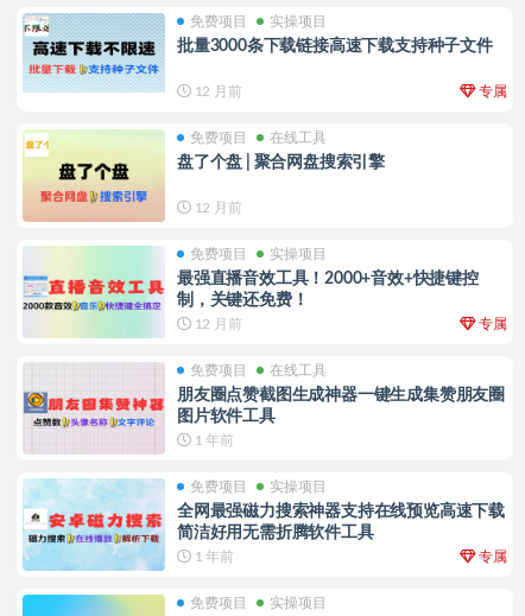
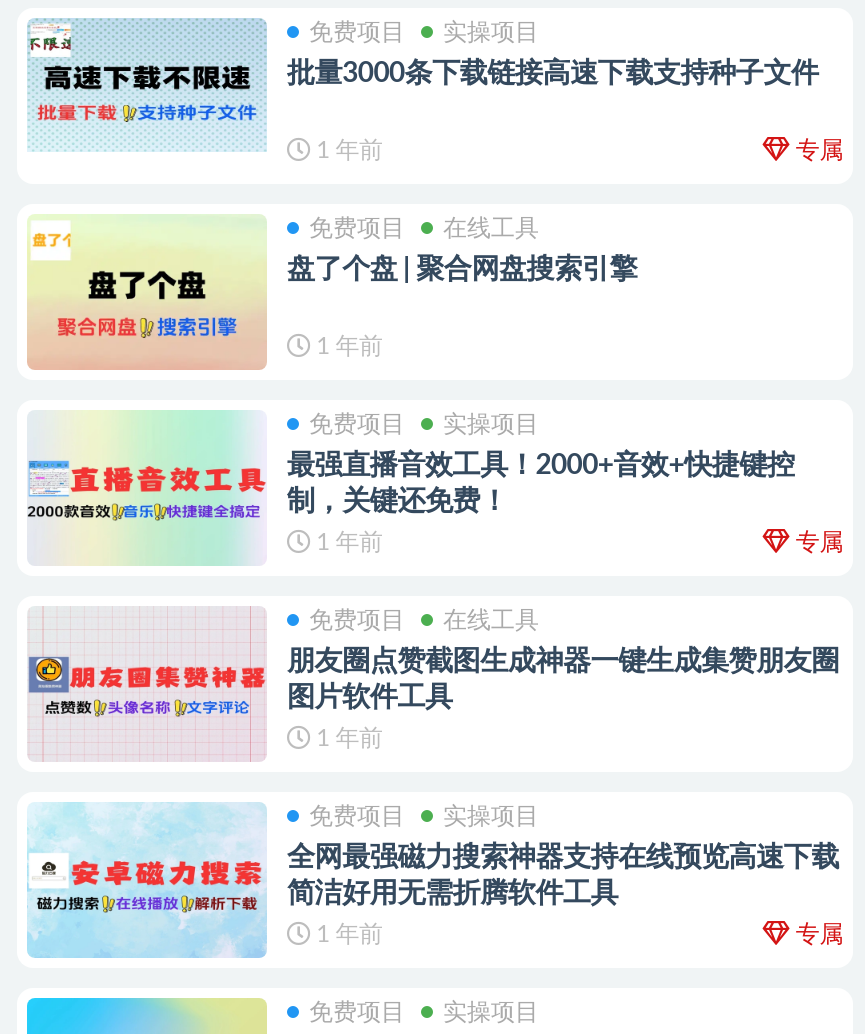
[191,84,242,99] 12 月前 -> [311,138,383,162] 1 年前
[191,201,242,215] 12 月前 -> [311,334,383,358] 1 年前
[191,317,242,331] 12 月前 -> [311,530,383,554] 1 年前

